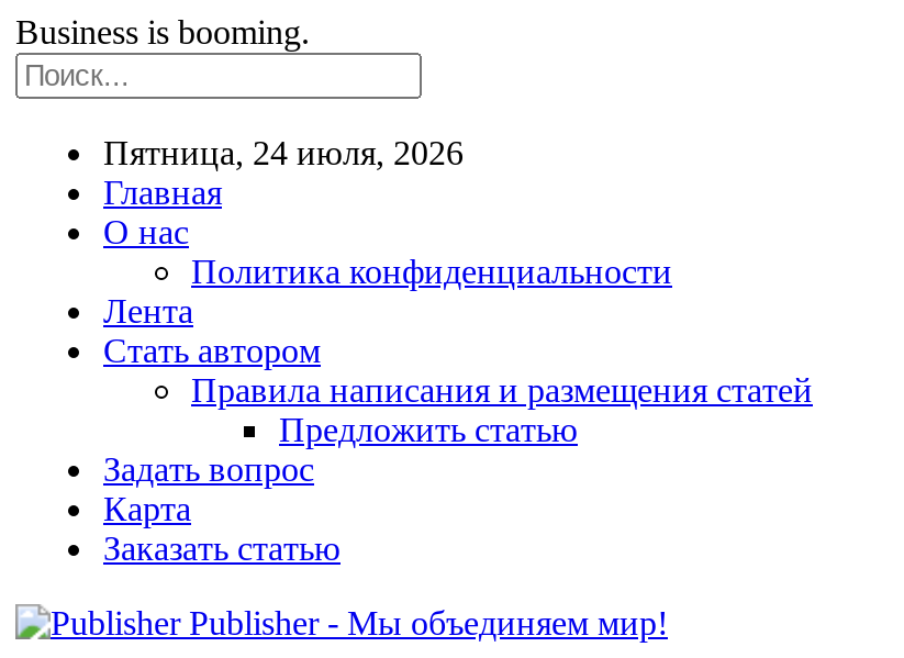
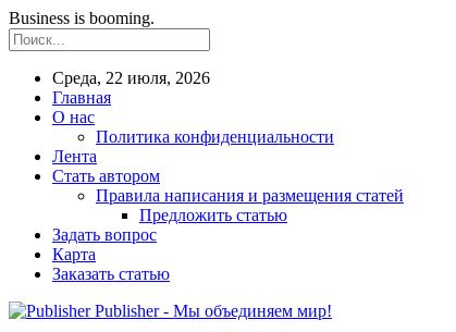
[103,134,464,171] Пятница, 24 июля, 2026 -> [52,69,210,87] Среда, 22 июля, 2026

